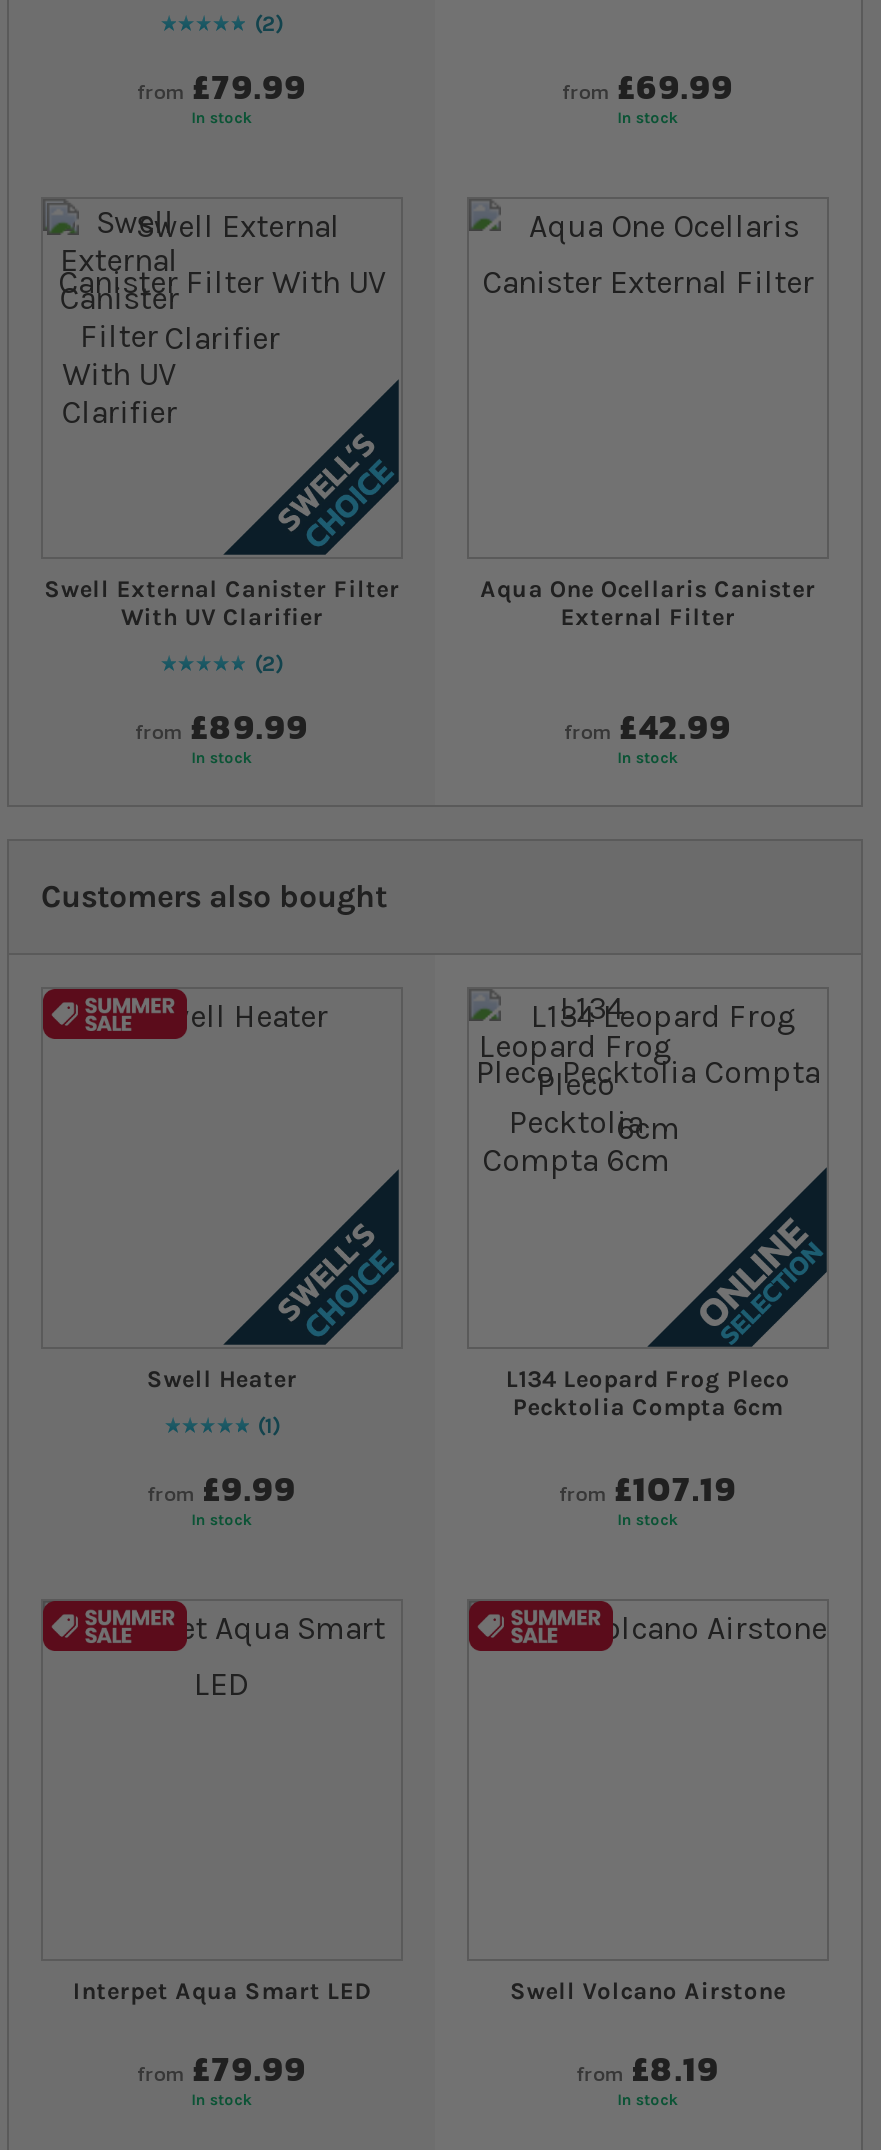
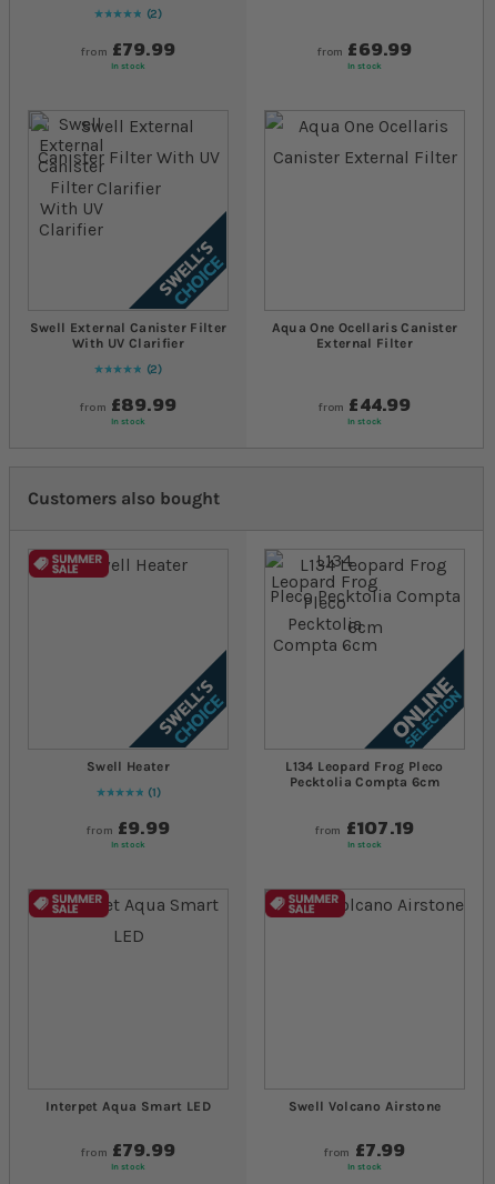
[564,700,732,752] from £42.99 -> [318,390,411,418] from £44.99
[576,2042,720,2094] from £8.19 -> [324,1135,406,1164] from £7.99

